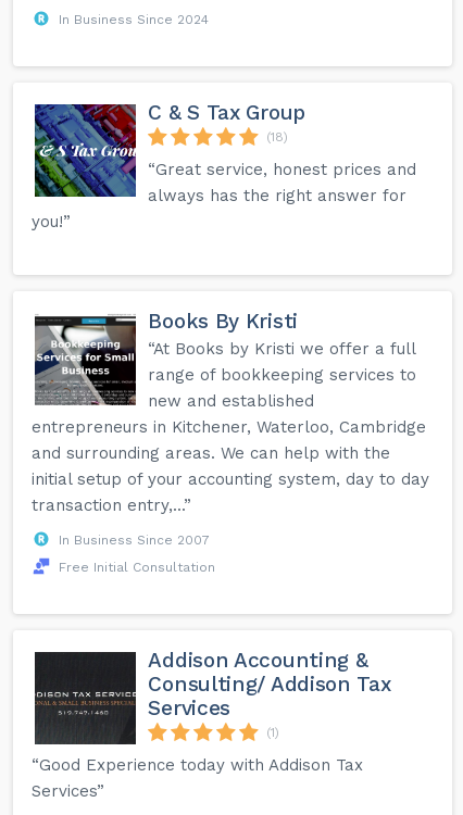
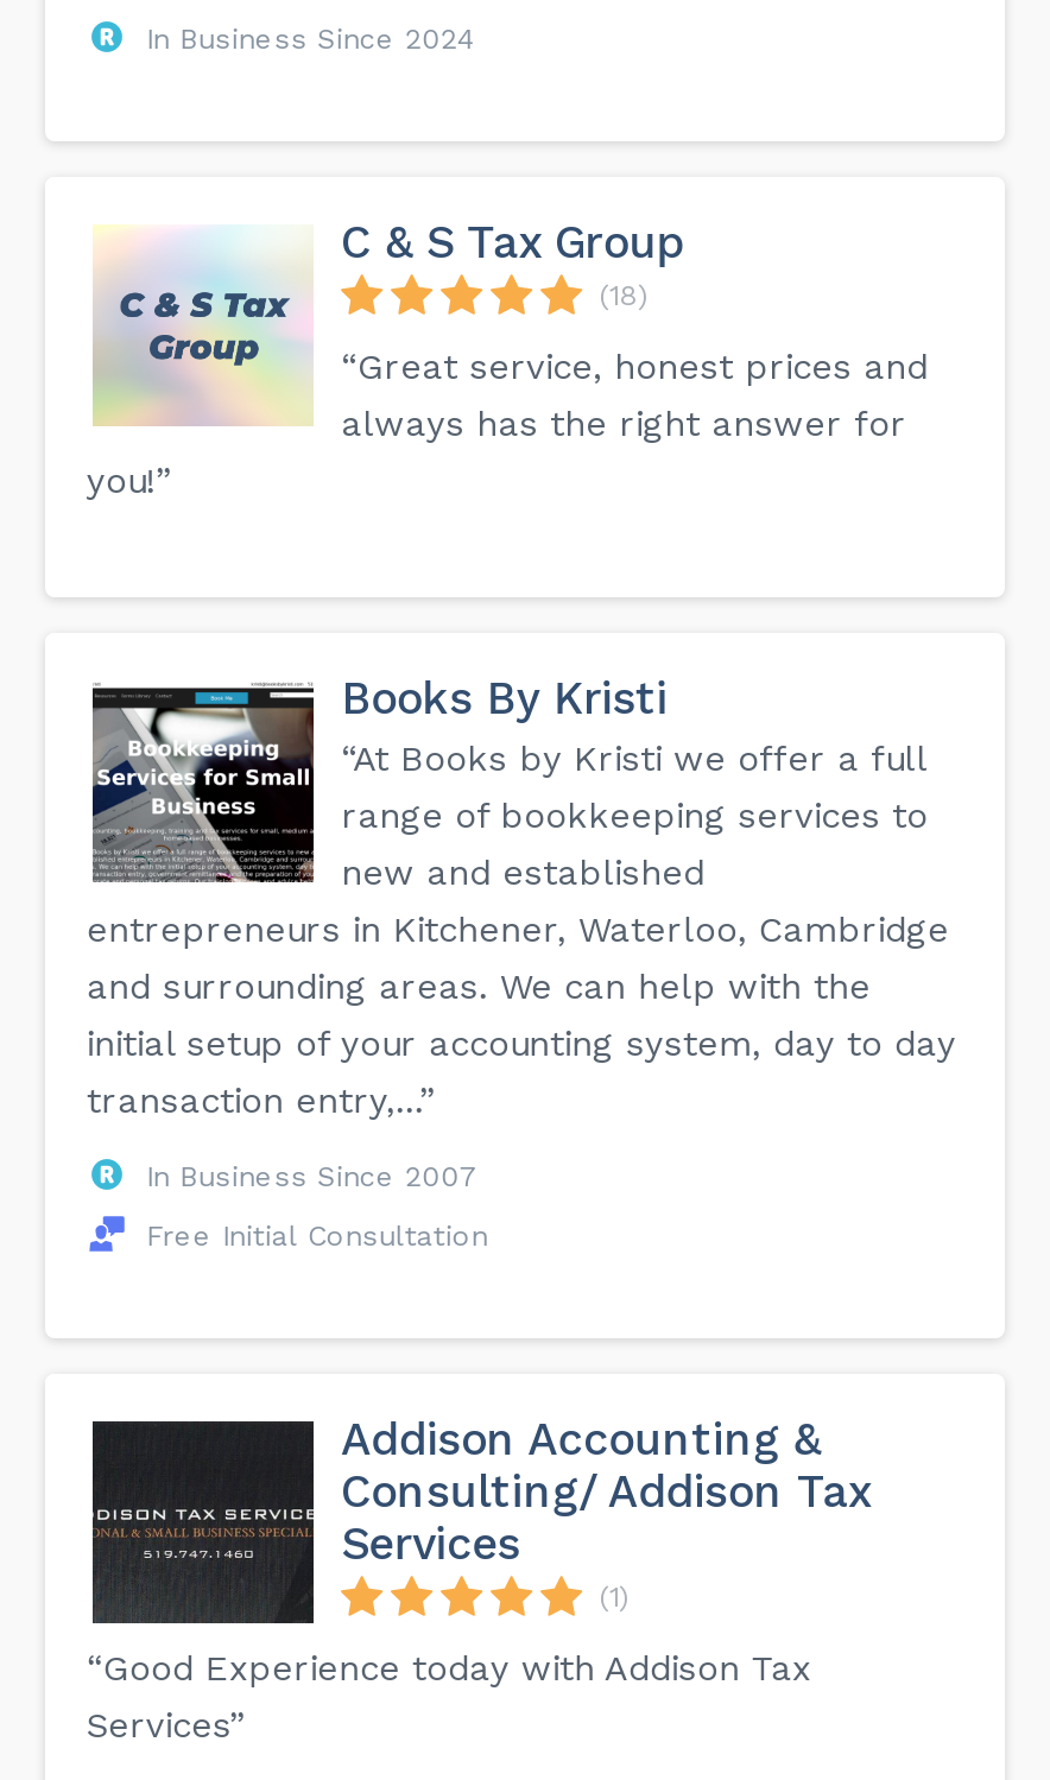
[34,103,137,198] [image] -> [93,224,314,426] [image]

